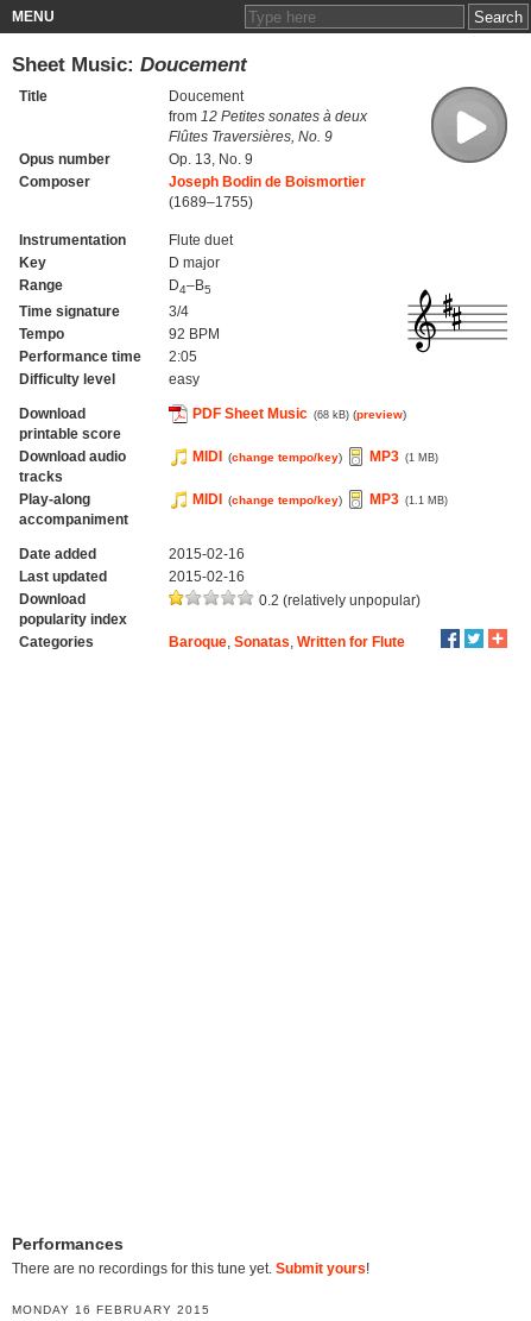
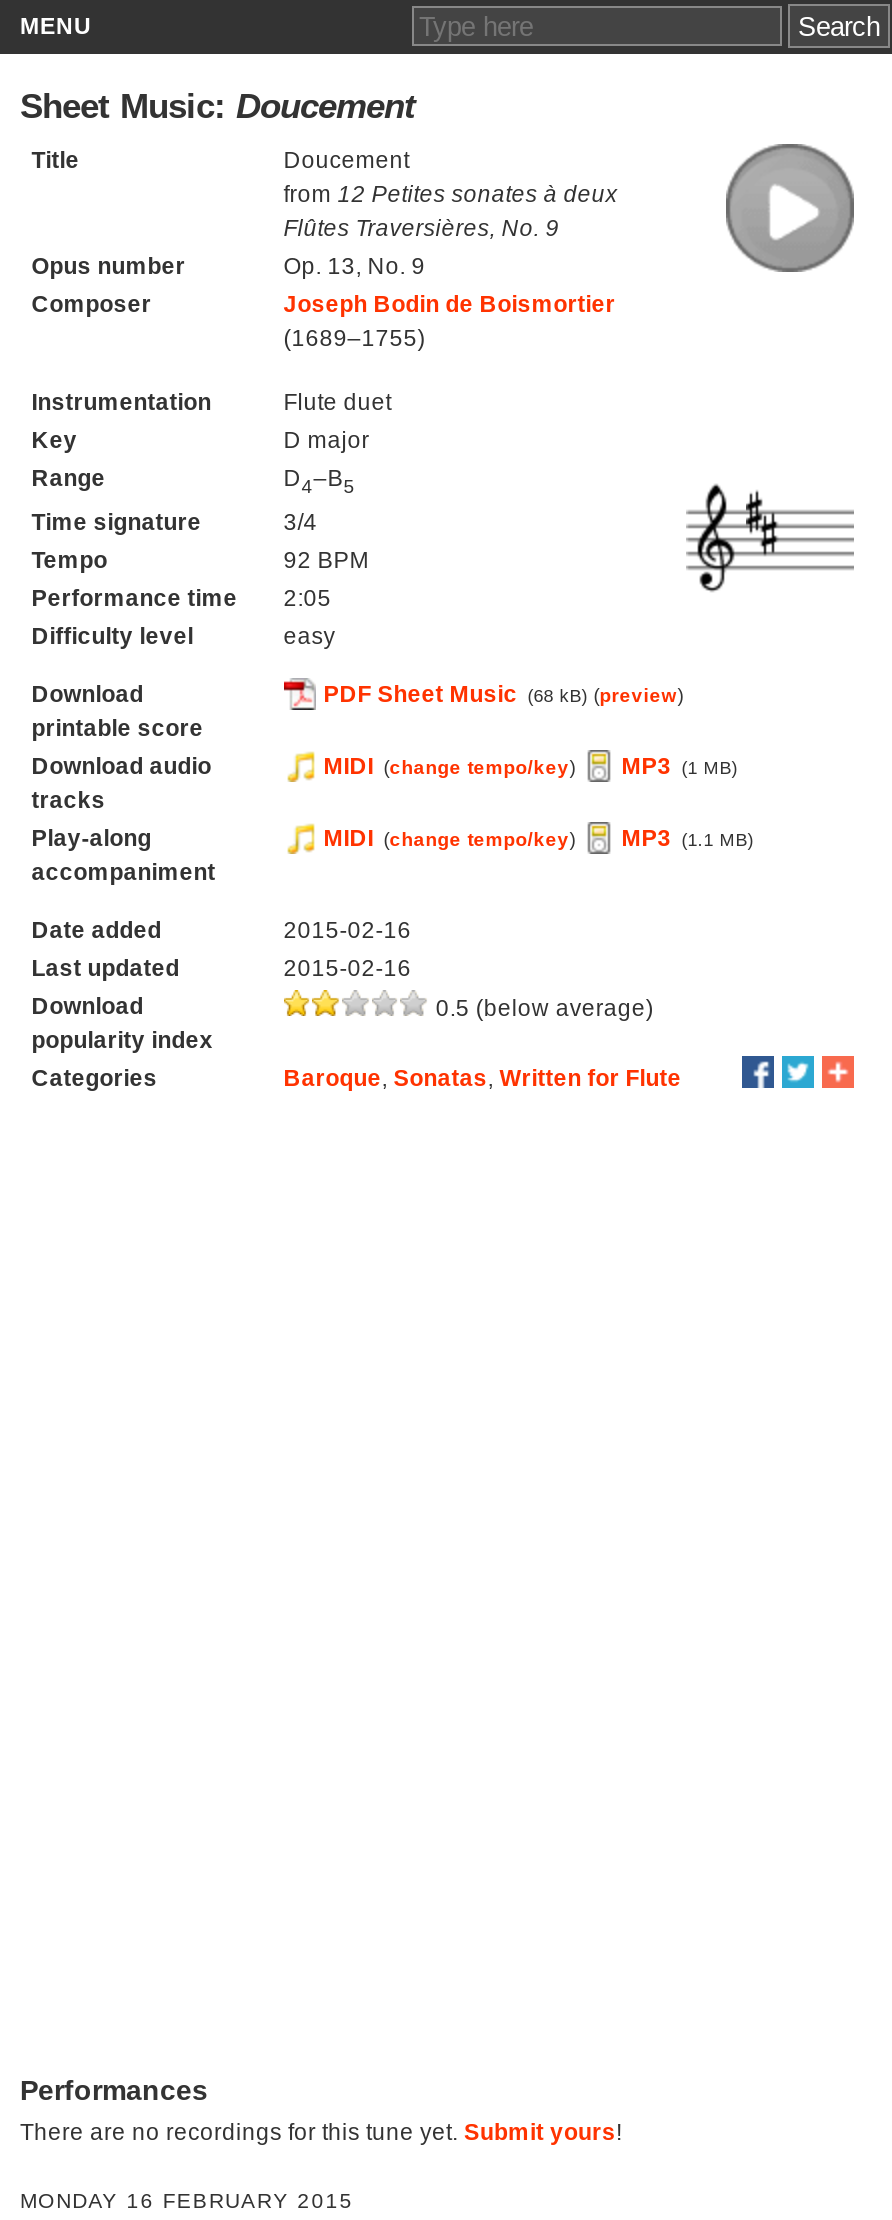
[255,593,420,607] 0.2 (relatively unpopular) -> [430,996,654,1020] 0.5 (below average)

